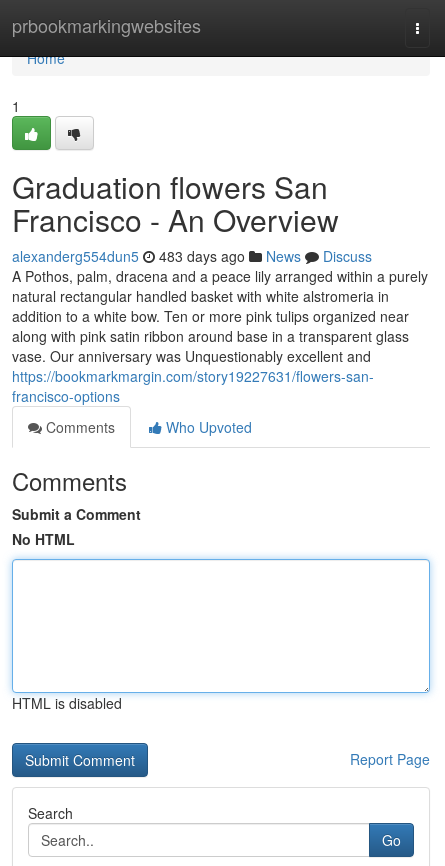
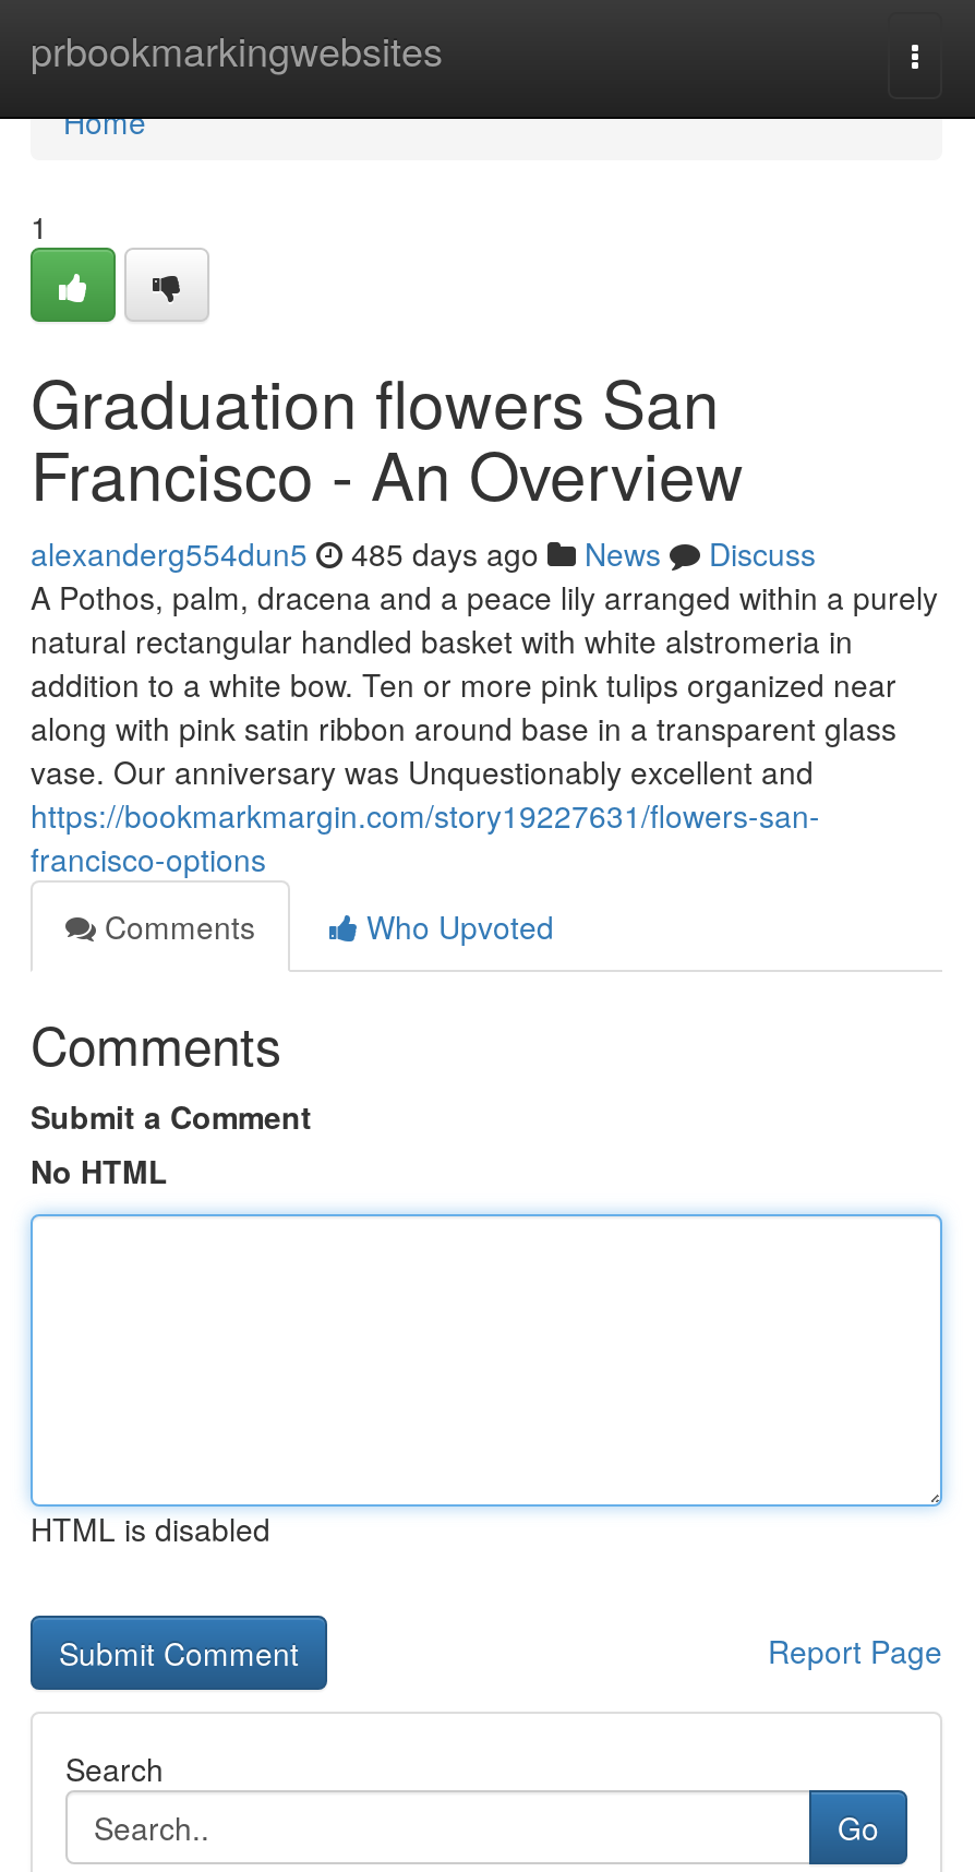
[12,246,372,266] alexanderg554dun5 483 days ago News Discuss -> [31,531,816,575] alexanderg554dun5 485 days ago News Discuss

